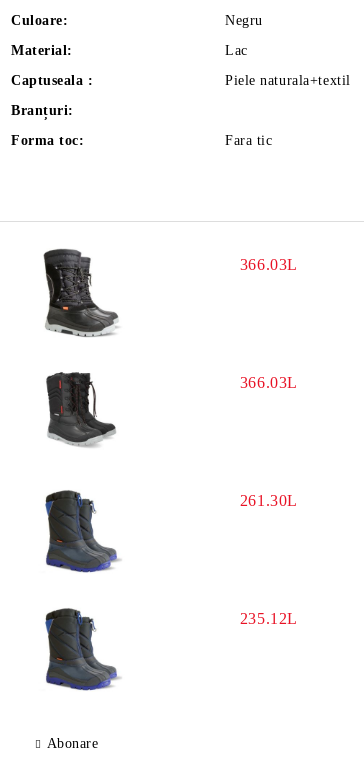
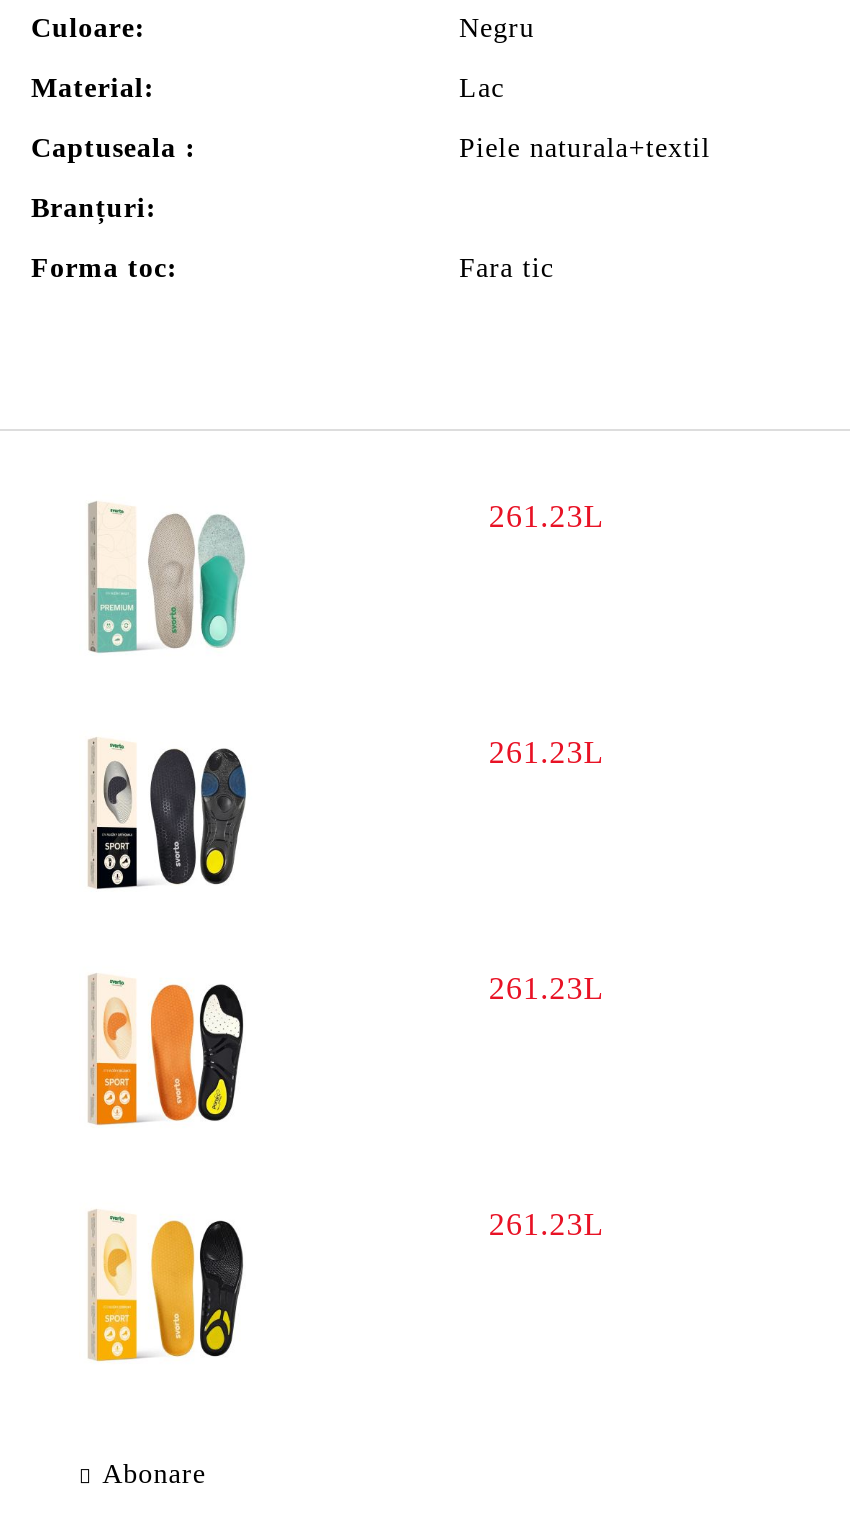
[40,248,119,338] [image] -> [87,485,245,661] [image]
[240,256,298,273] 366.03L -> [489,499,605,533] 261.23L
[40,371,119,451] [image] -> [87,731,249,891] [image]
[240,374,298,391] 366.03L -> [489,735,605,769] 261.23L
[40,489,121,573] [image] -> [87,967,245,1131] [image]
[240,492,298,509] 261.30L -> [489,971,605,1005] 261.23L
[40,607,121,691] [image] -> [87,1203,245,1367] [image]
[240,610,298,627] 235.12L -> [489,1207,605,1241] 261.23L

